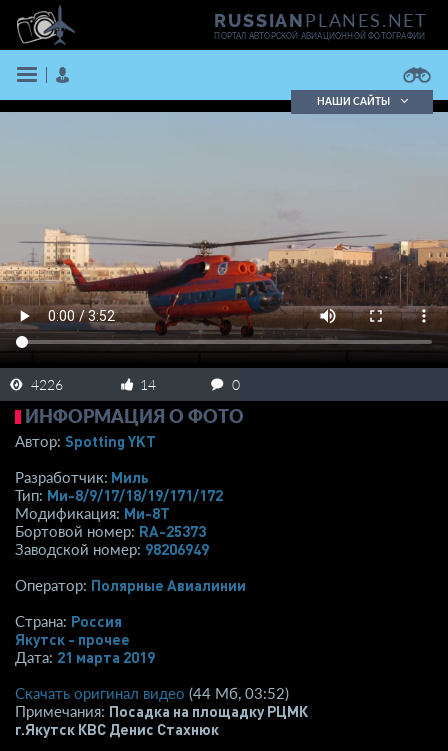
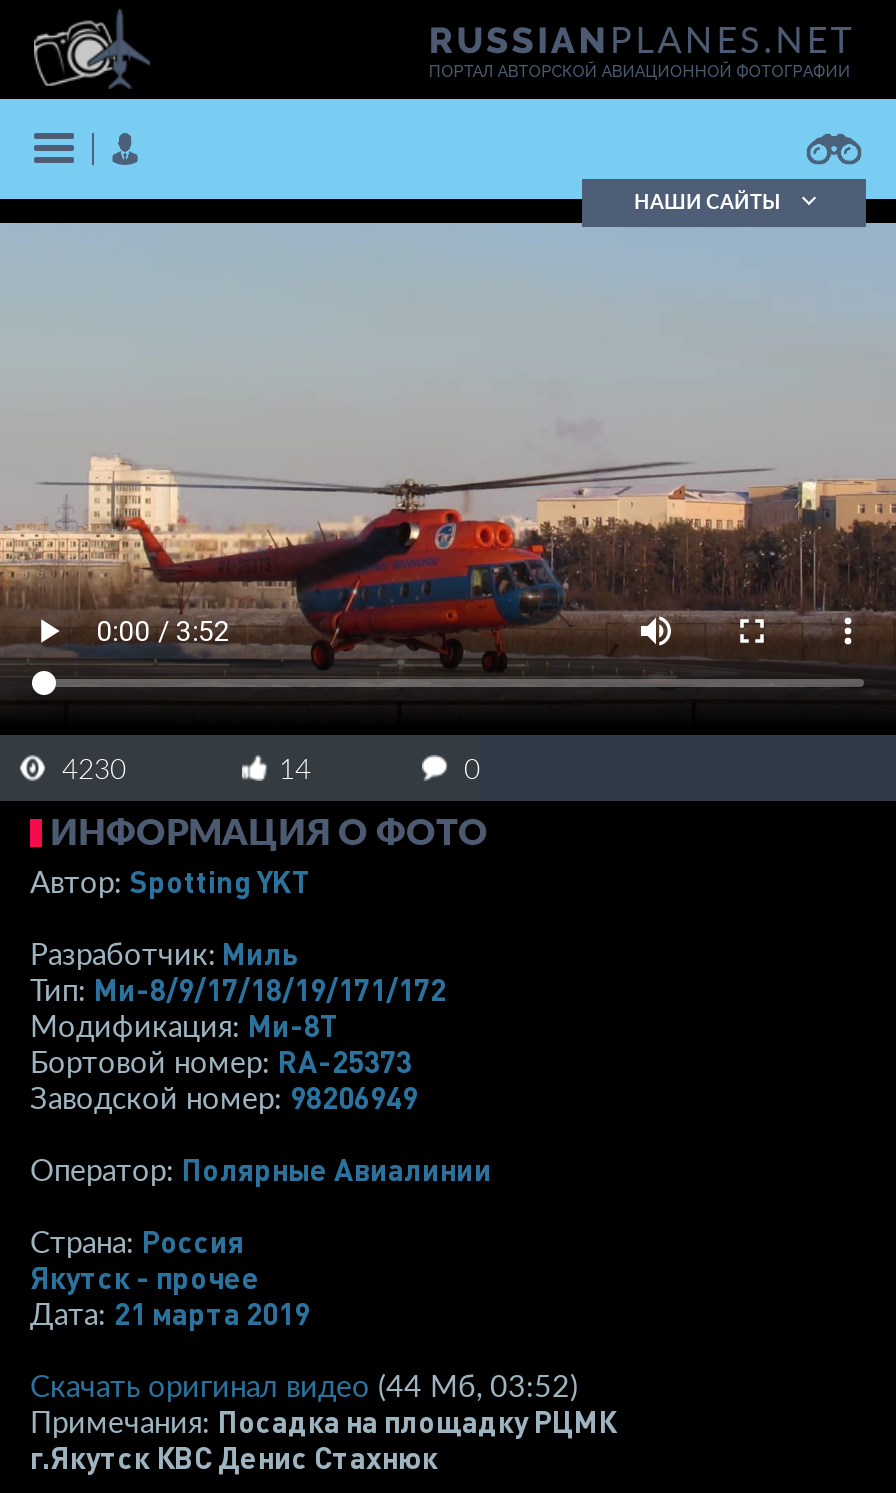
[23,376,63,393] 4226 -> [46,751,126,785] 4230

